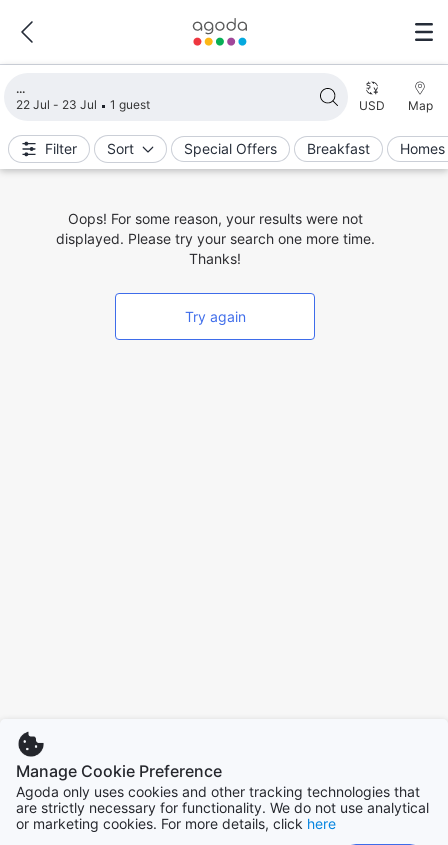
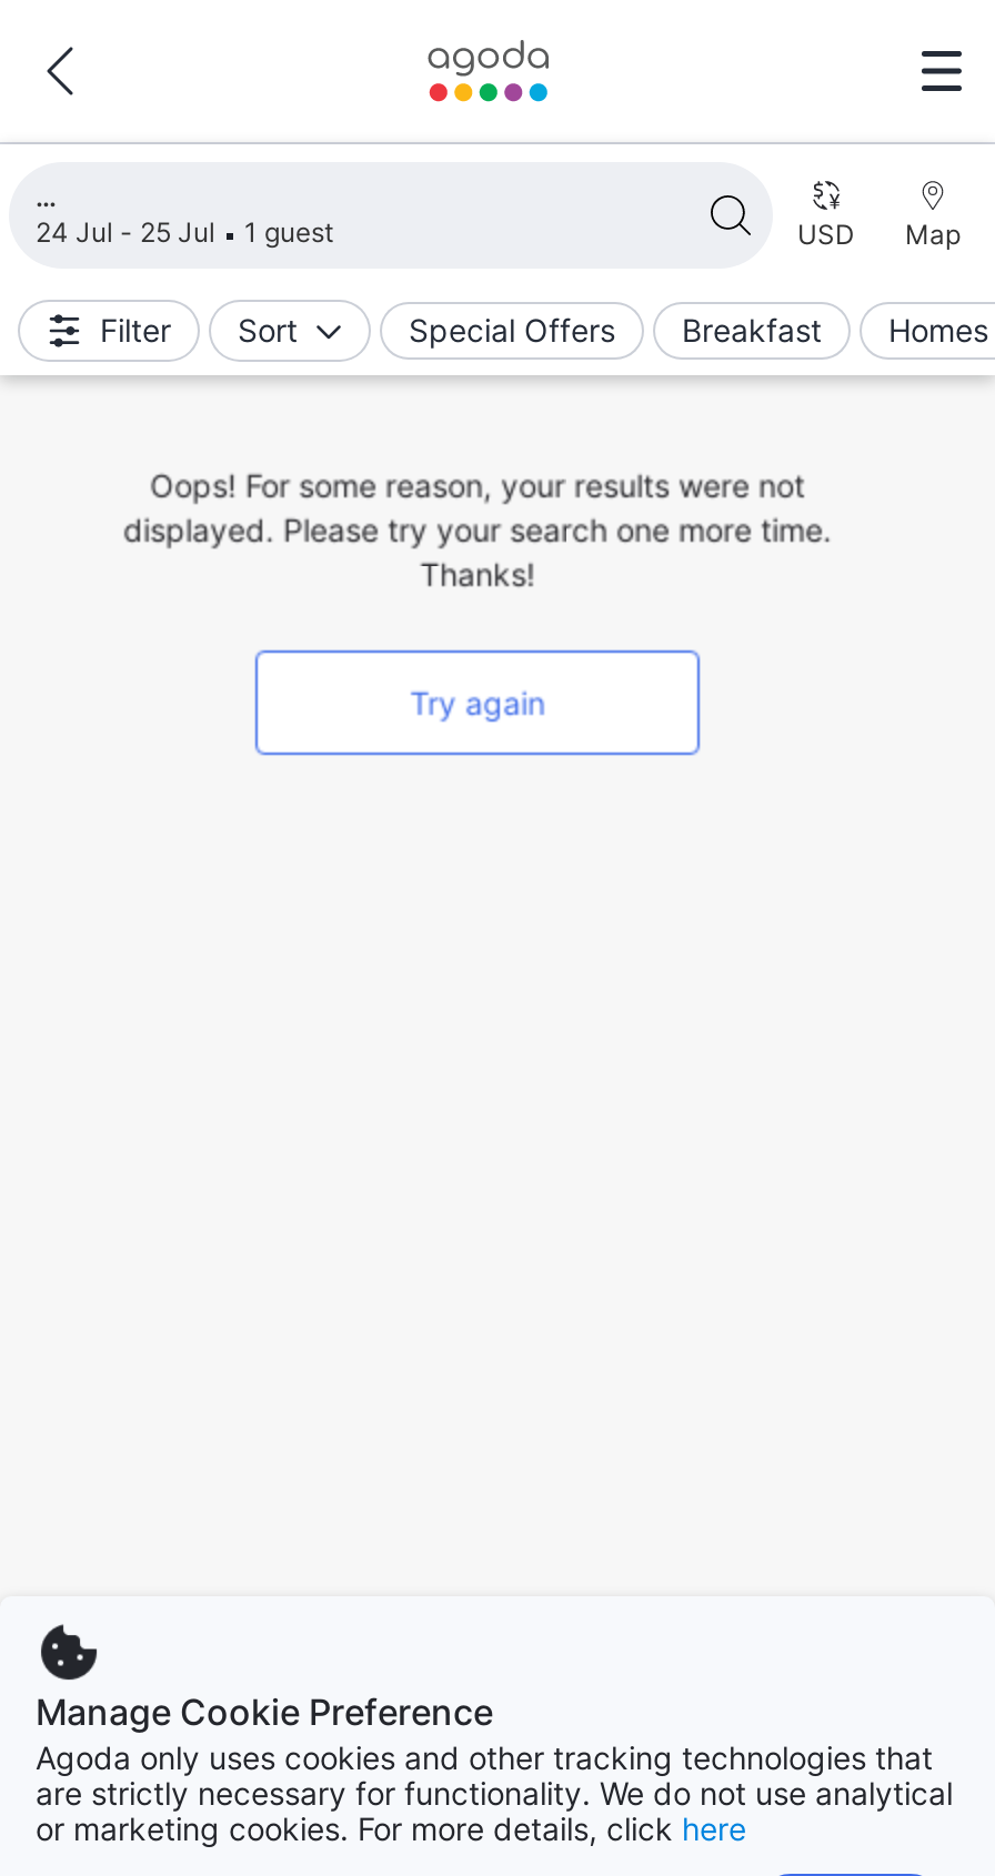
[16,97,150,112] 22 Jul - 23 Jul 1 guest -> [36,215,333,249] 24 Jul - 25 Jul 1 guest

